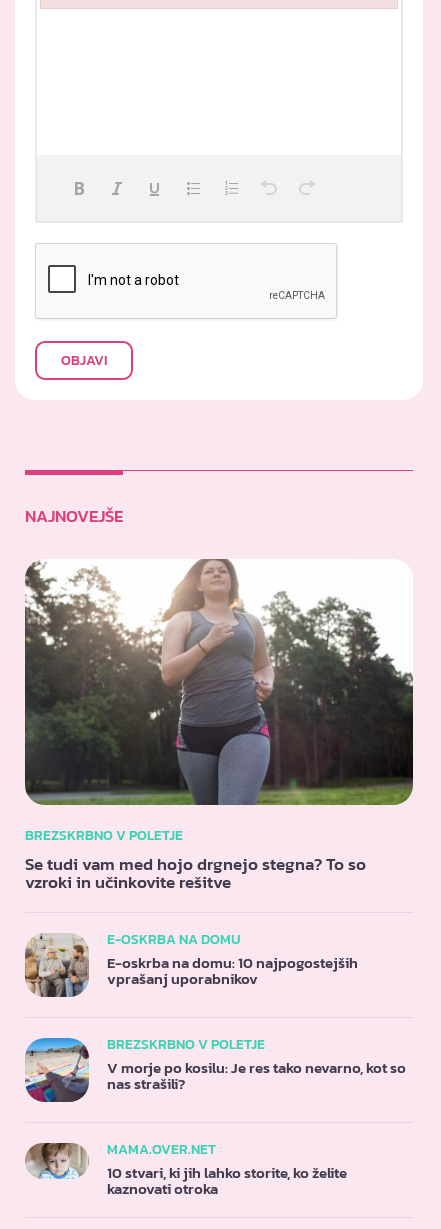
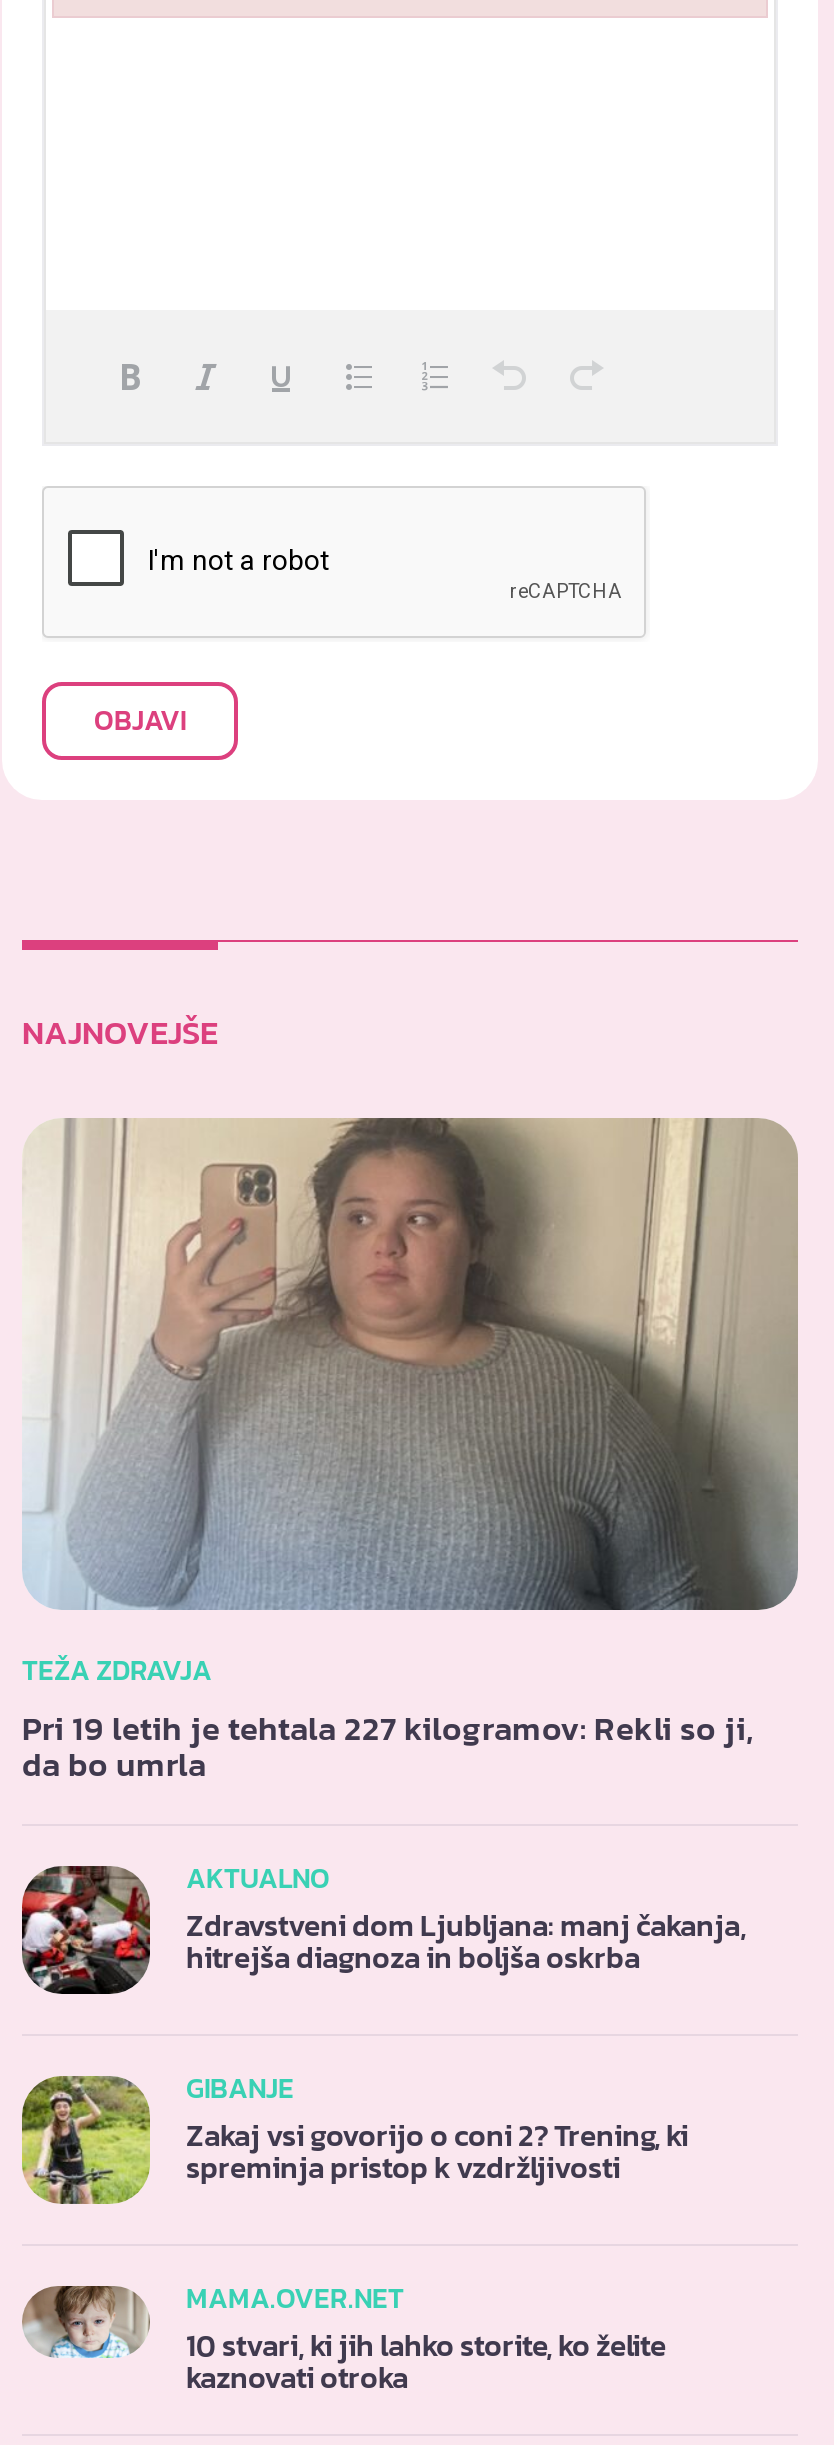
[24,559,413,895] [image] | BREZSKRBNO V POLETJE | Se tudi vam med hojo drgnejo stegna? To so | vzroki in učinkovite rešitve -> [22,1116,800,1790] [image] | TEŽA ZDRAVJA | Pri 19 letih je tehtala 227 kilogramov: Rekli so ji, | da bo umrla
[24,929,358,998] [image] | E-OSKRBA NA DOMU | E-oskrba na domu: 10 najpogostejših | vprašanj uporabnikov -> [20,1858,746,1994] [image] | AKTUALNO | Zdravstveni dom Ljubljana: manj čakanja, | hitrejša diagnoza in boljša oskrba
[25,1034,406,1103] [image] | BREZSKRBNO V POLETJE | V morje po kosilu: Je res tako nevarno, kot so | nas strašili? -> [20,2068,688,2206] [image] | GIBANJE | Zakaj vsi govorijo o coni 2? Trening, ki | spreminja pristop k vzdržljivosti

